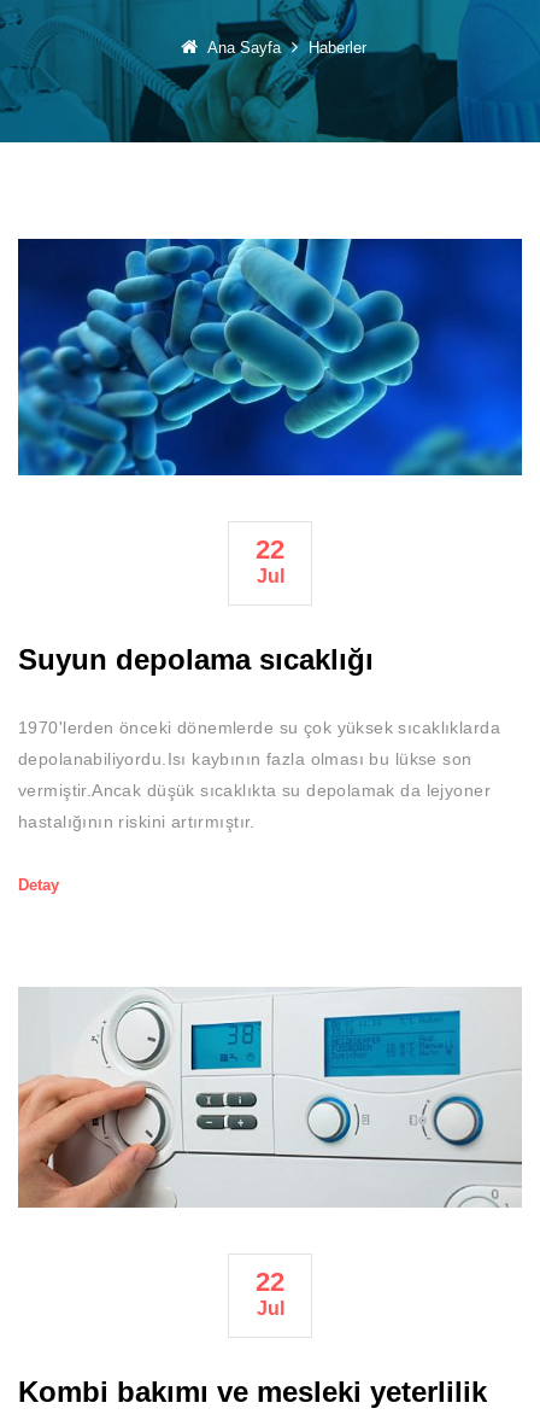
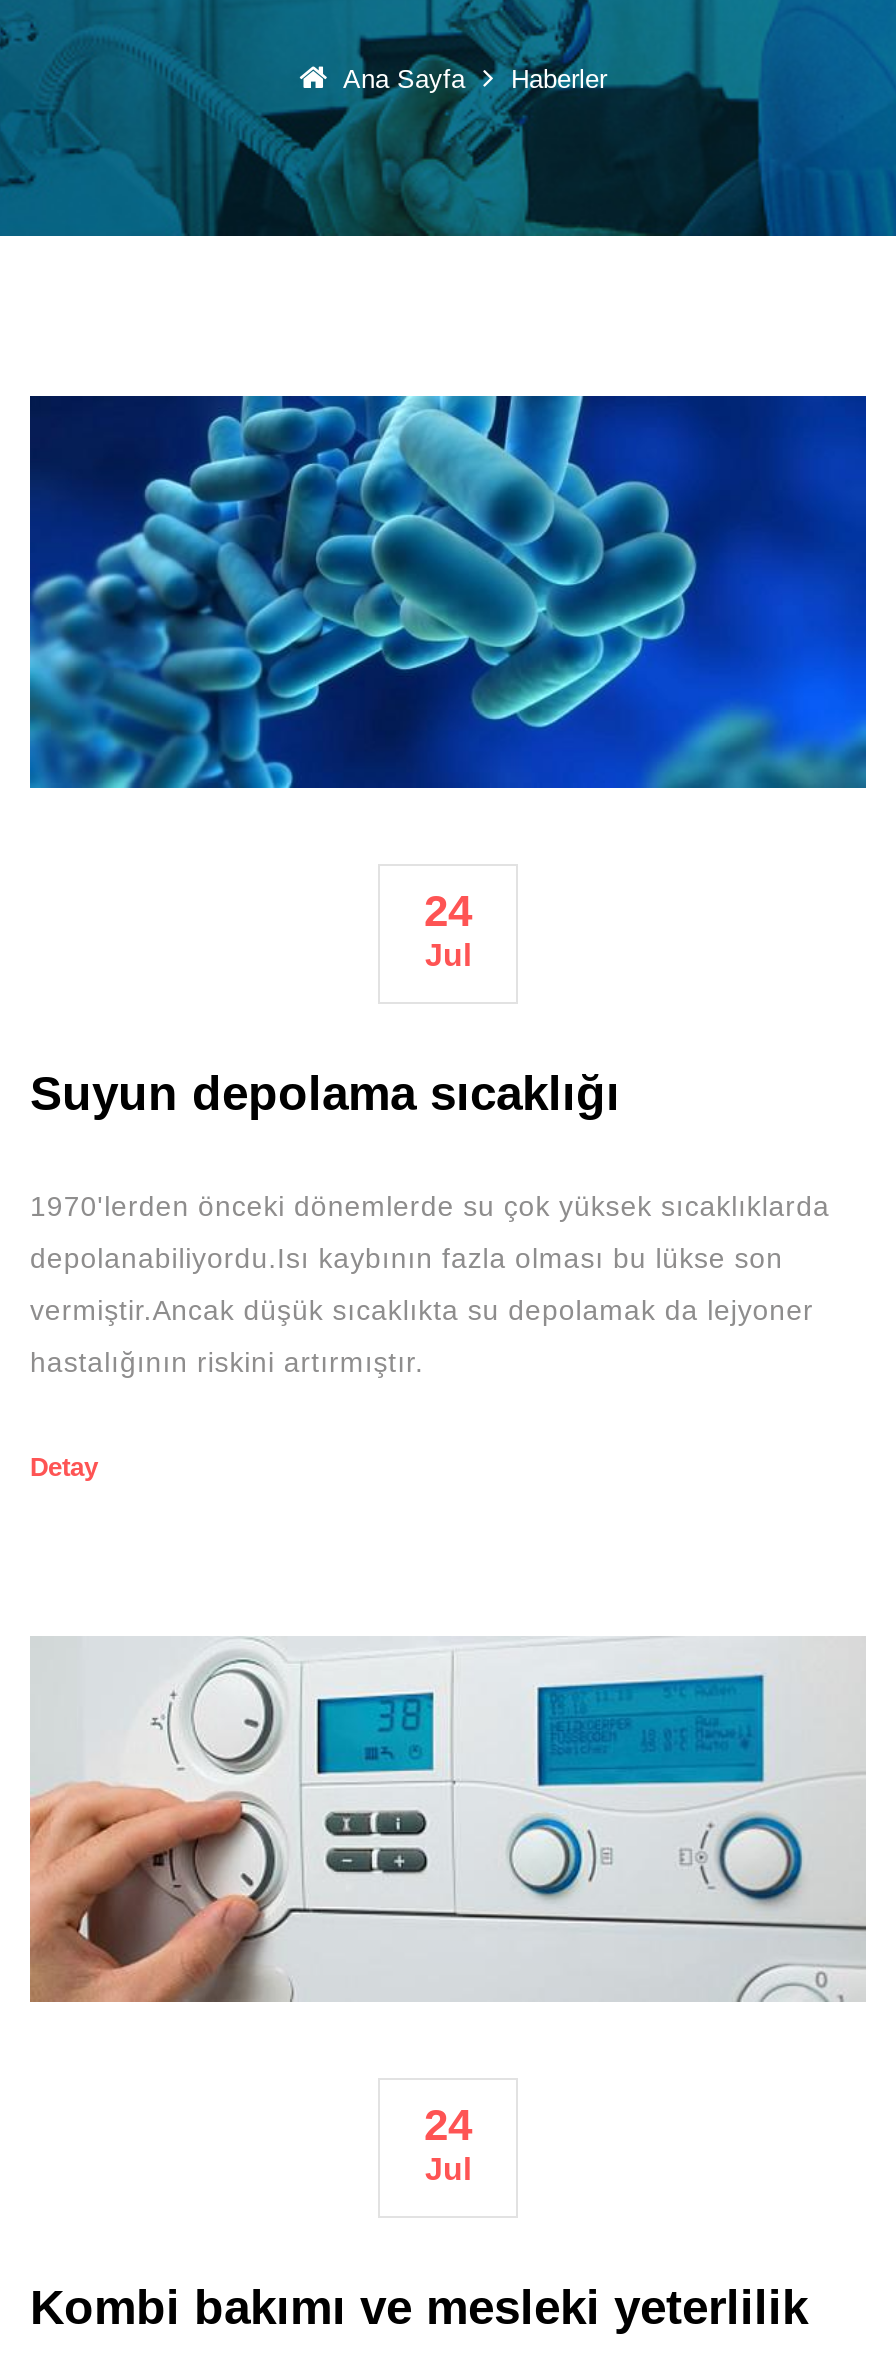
[256,534,284,564] 22 -> [424,886,472,936] 24
[256,1266,284,1296] 22 -> [424,2099,472,2149] 24

